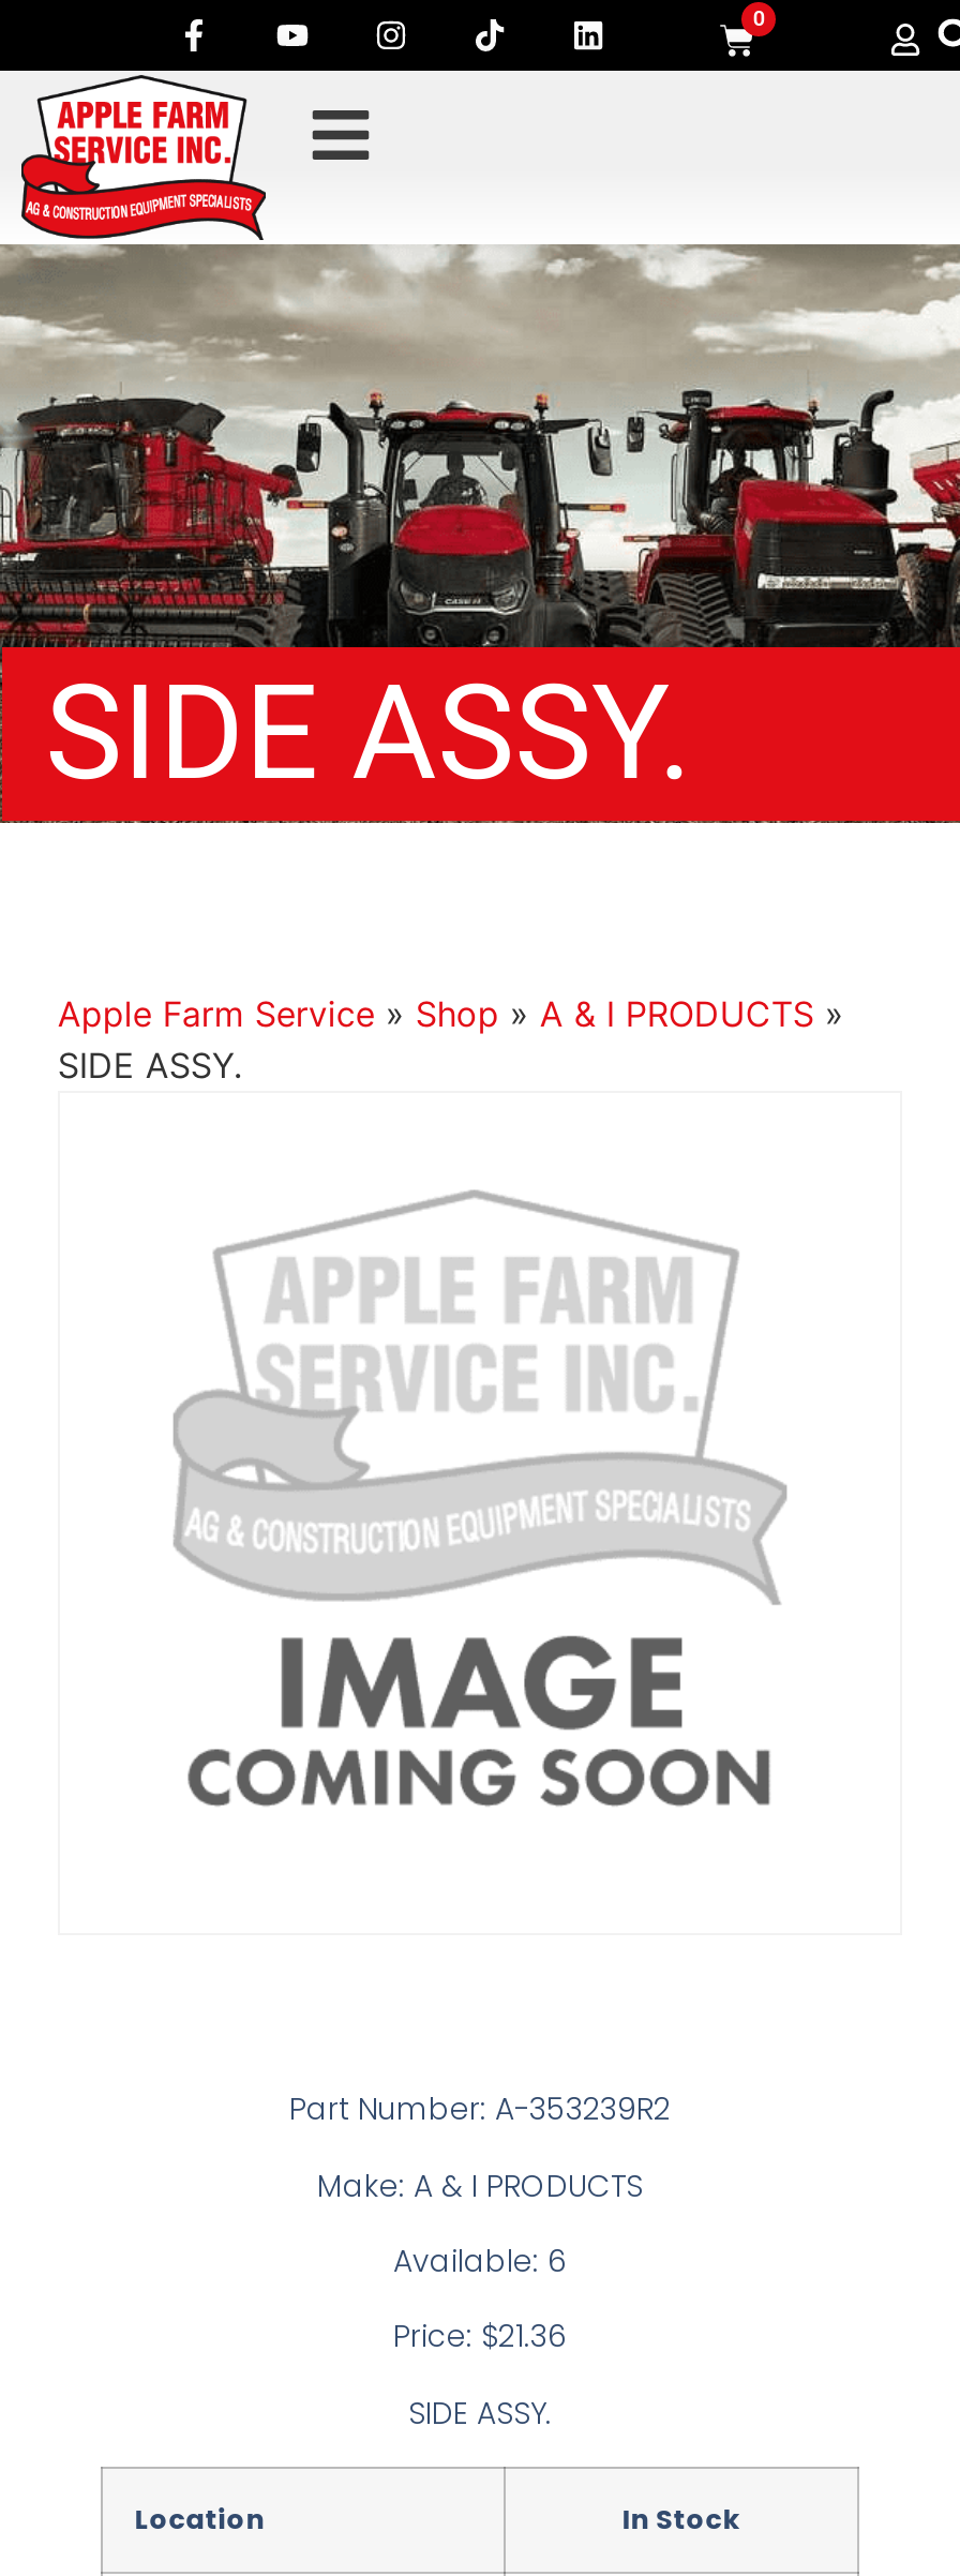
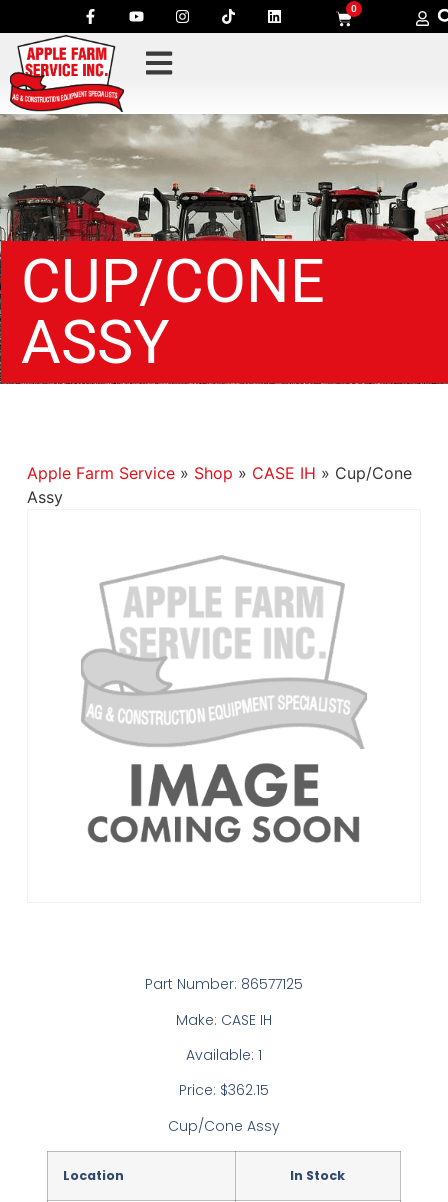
[729,514,954,649] [image] -> none
[45,656,692,811] SIDE ASSY. -> [21,245,325,378] CUP/CONE | ASSY
[58,991,844,1086] Apple Farm Service» Shop» A & I PRODUCTS» | SIDE ASSY. -> [27,463,412,507] Apple Farm Service» Shop» CASE IH» Cup/Cone | Assy
[289,2088,671,2131] Part Number: A-353239R2 -> [145,974,303,994] Part Number: 86577125
[317,2164,643,2207] Make: A & I PRODUCTS -> [176,1010,272,1030] Make: CASE IH
[393,2240,567,2283] Available: 6 -> [186,1045,262,1065] Available: 1
[393,2316,567,2358] Price: $21.36 -> [179,1080,269,1100] Price: $362.15
[408,2391,552,2434] SIDE ASSY. -> [168,1116,280,1136] Cup/Cone Assy

